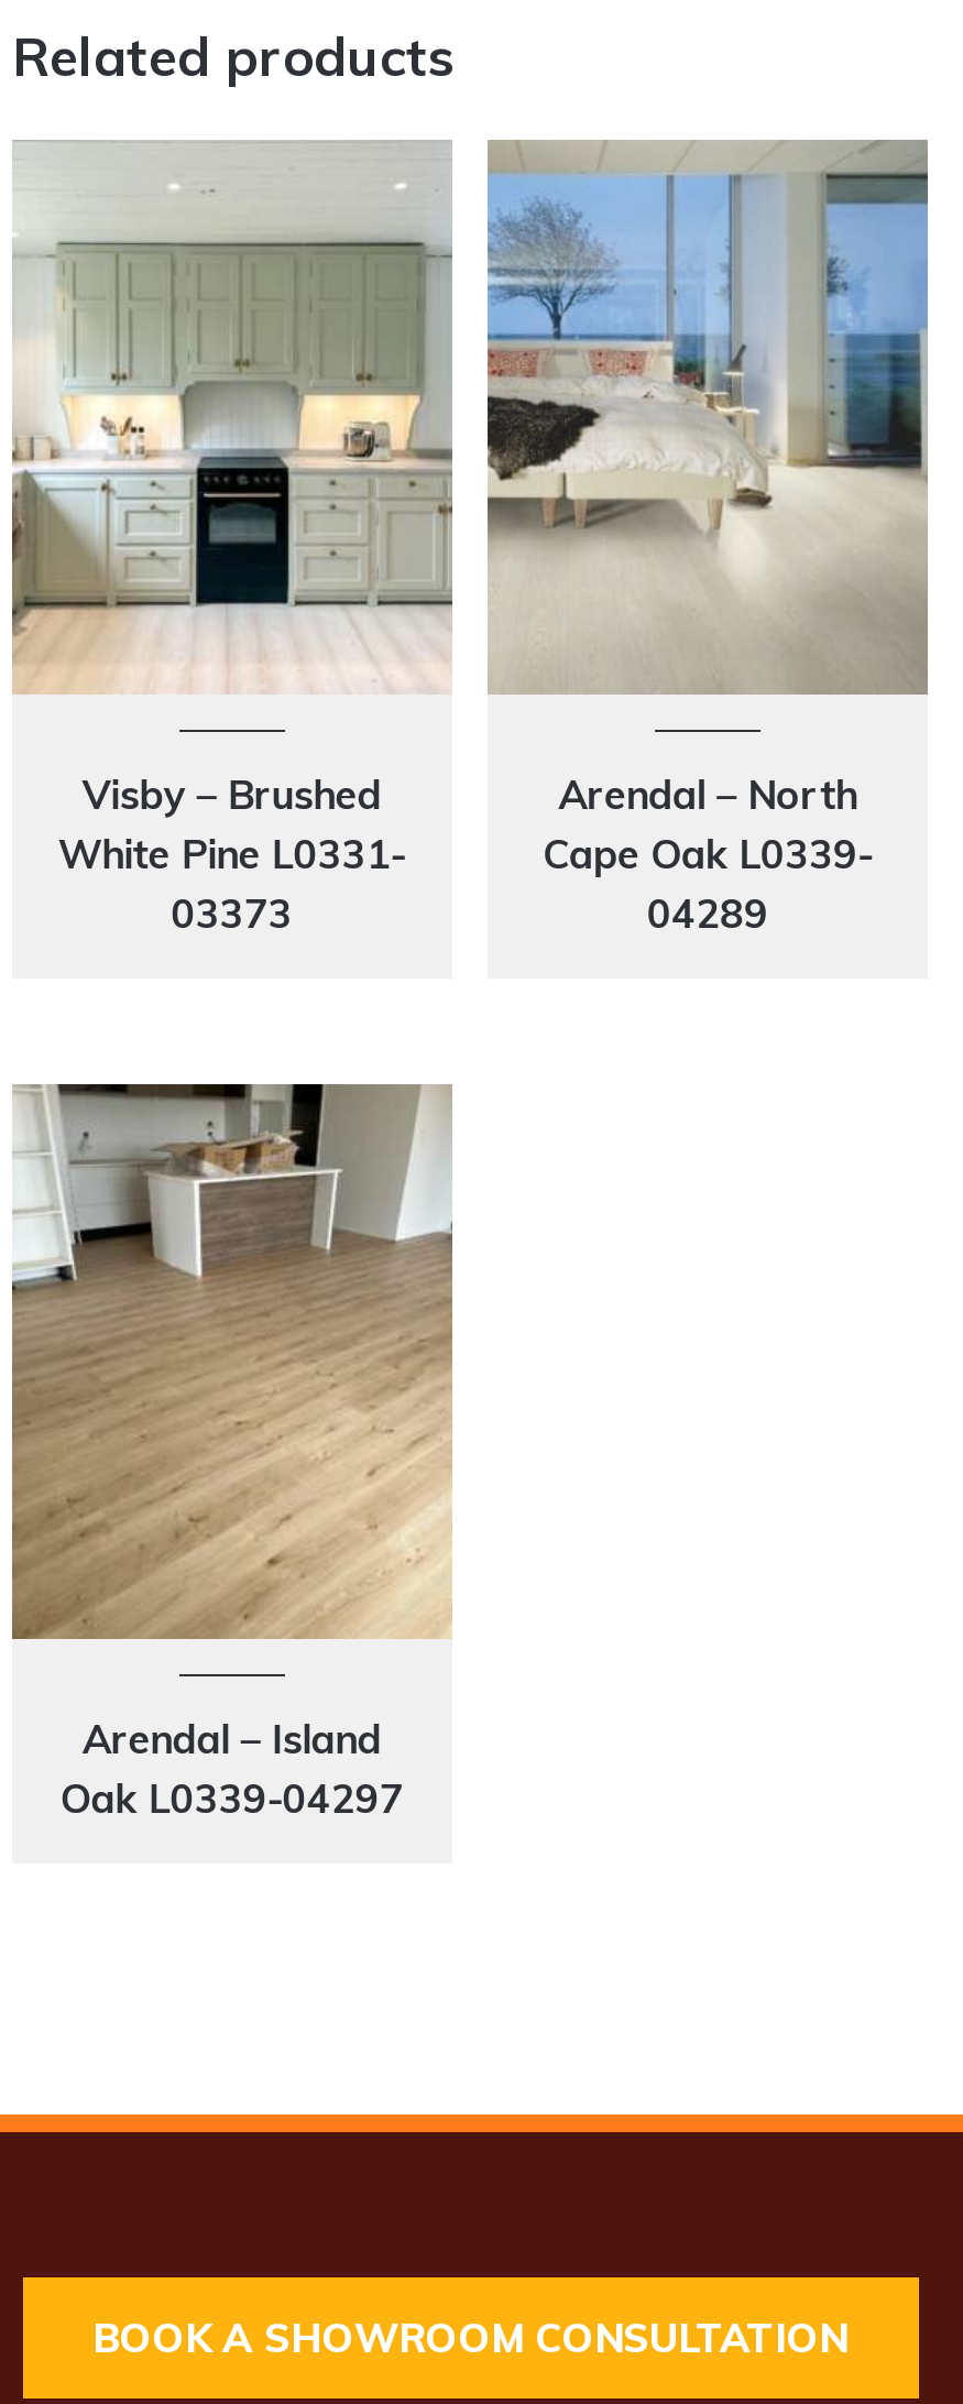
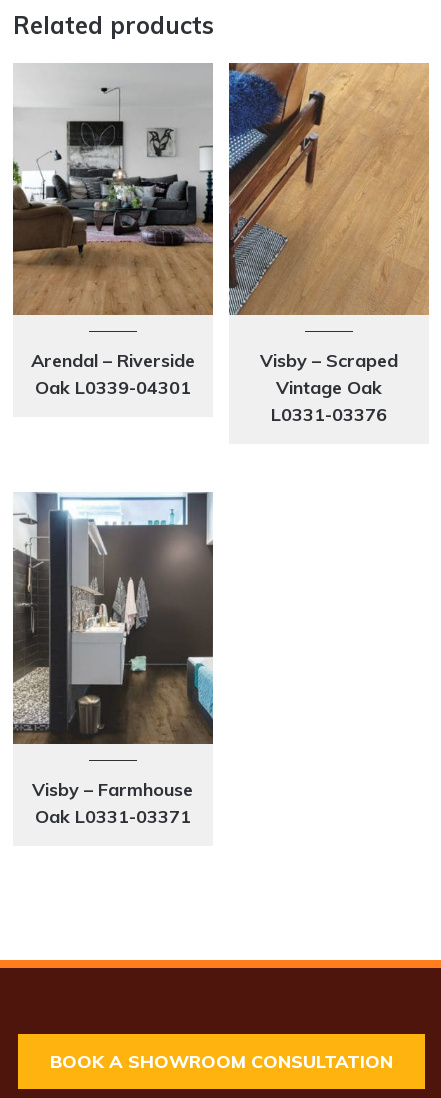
[485,140,930,939] [image] | Arendal – North | Cape Oak L0339- | 04289 -> [228,63,430,426] [image] | Visby – Scraped | Vintage Oak | L0331-03376
[12,182,455,939] [image] | Visby – Brushed | White Pine L0331- | 03373 -> [12,83,214,399] [image] | Arendal – Riverside | Oak L0339-04301
[12,1082,455,1824] [image] | Arendal – Island | Oak L0339-04297 -> [12,492,214,828] [image] | Visby – Farmhouse | Oak L0331-03371

